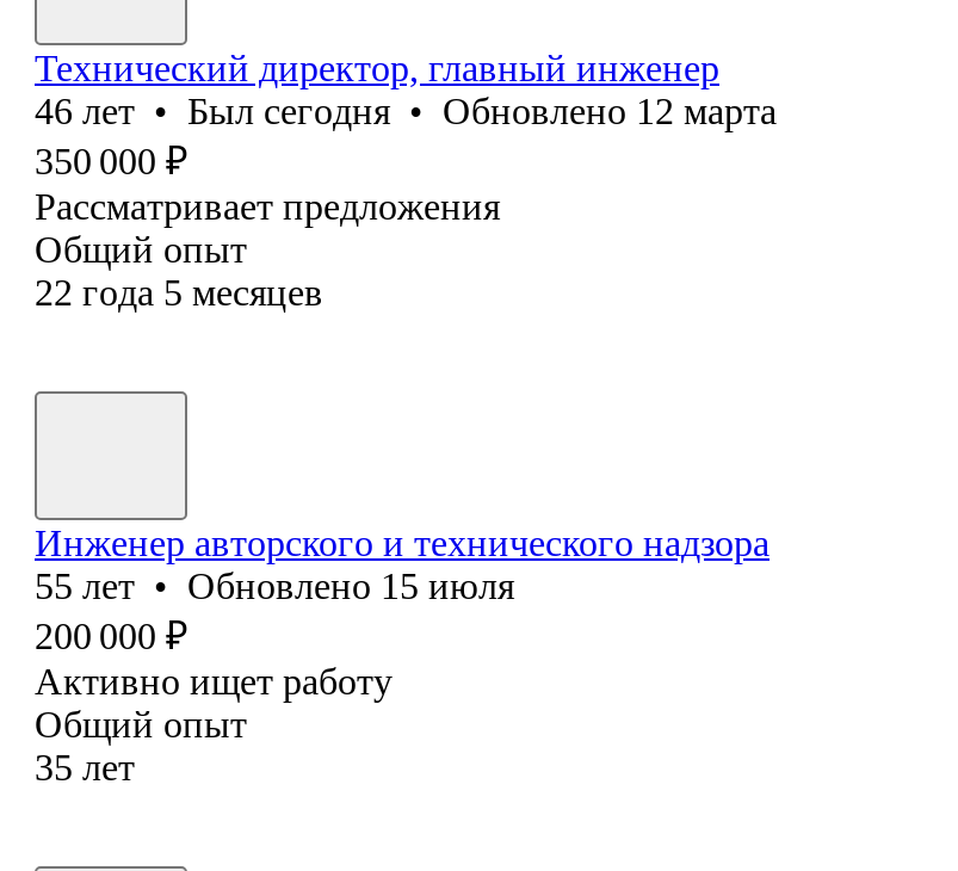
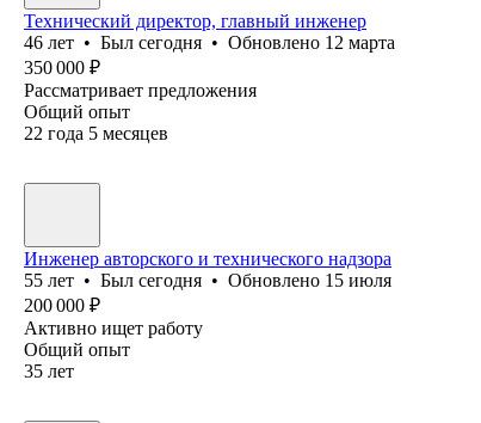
[35,565,514,606] 55 лет • Обновлено 15 июля -> [24,270,391,290] 55 лет • Был сегодня • Обновлено 15 июля

